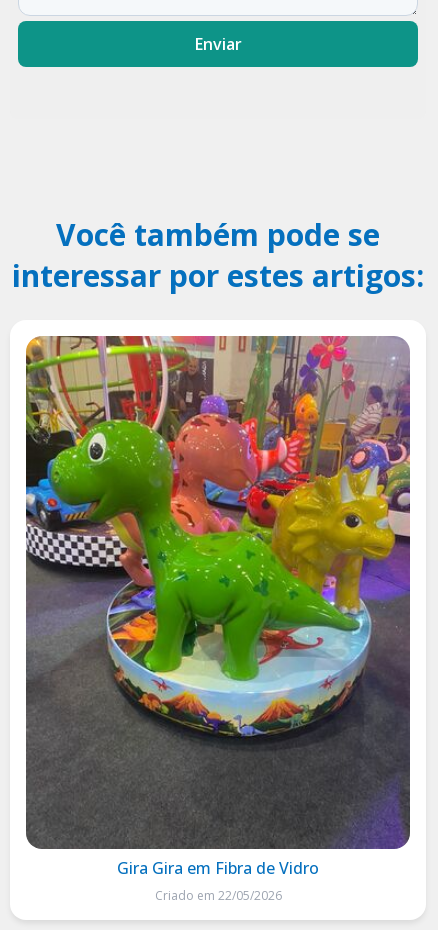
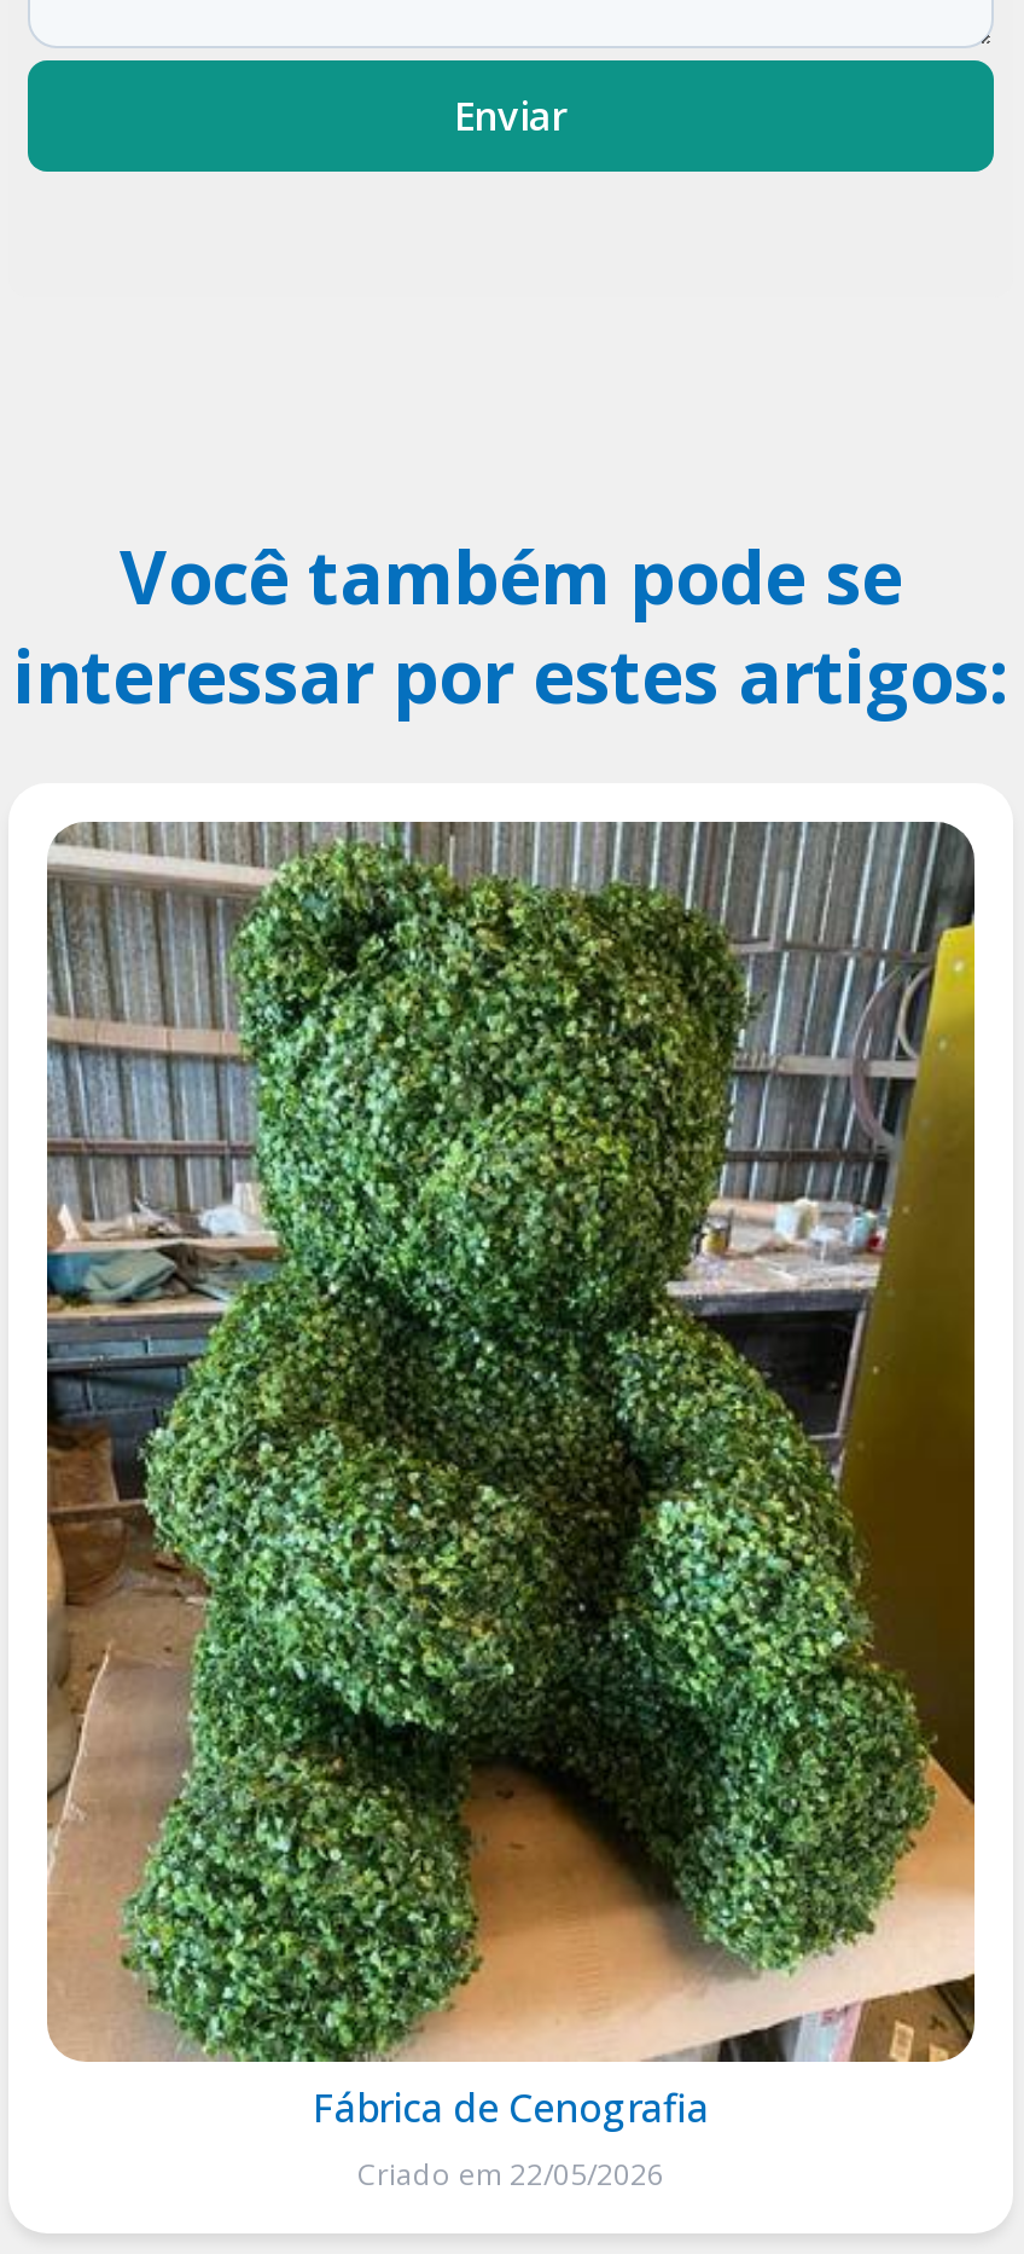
[25,335,411,879] [image] | Gira Gira em Fibra de Vidro -> [45,819,977,2133] [image] | Fábrica de Cenografia

